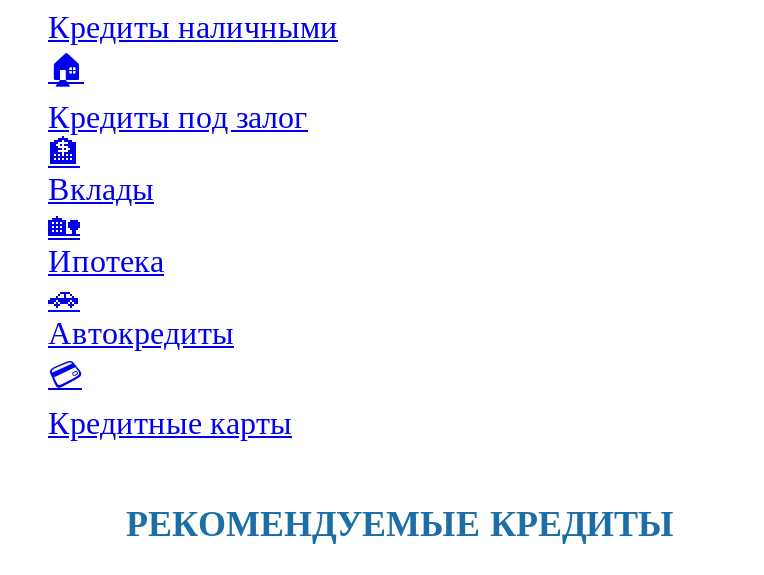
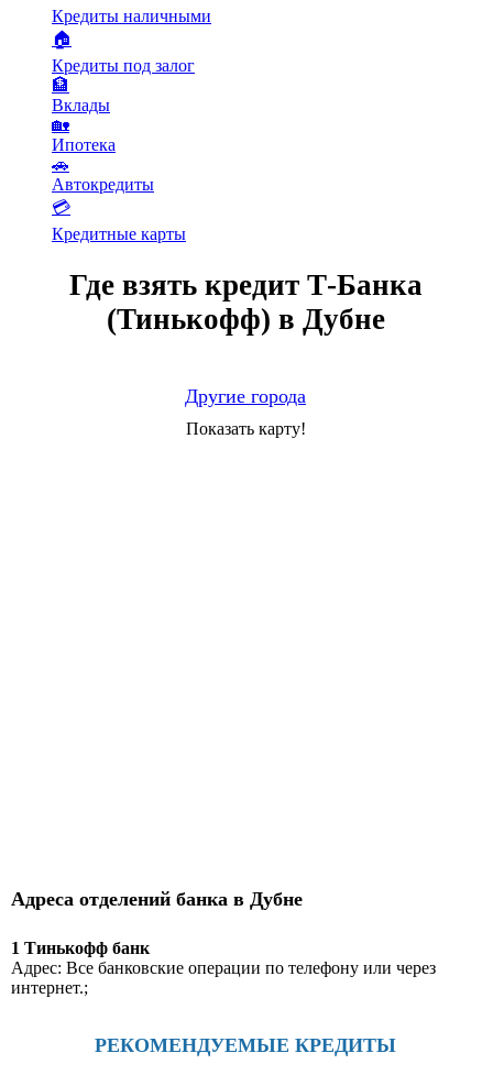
none -> [11,888,436,996] Адреса отделений банка в Дубне | 1 Тинькофф банк | Адрес: Все банковские операции по телефону или через | интернет.;
none -> [69,269,422,438] Где взять кредит Т-Банка | (Тинькофф) в Дубне | Другие города | Показать карту!

